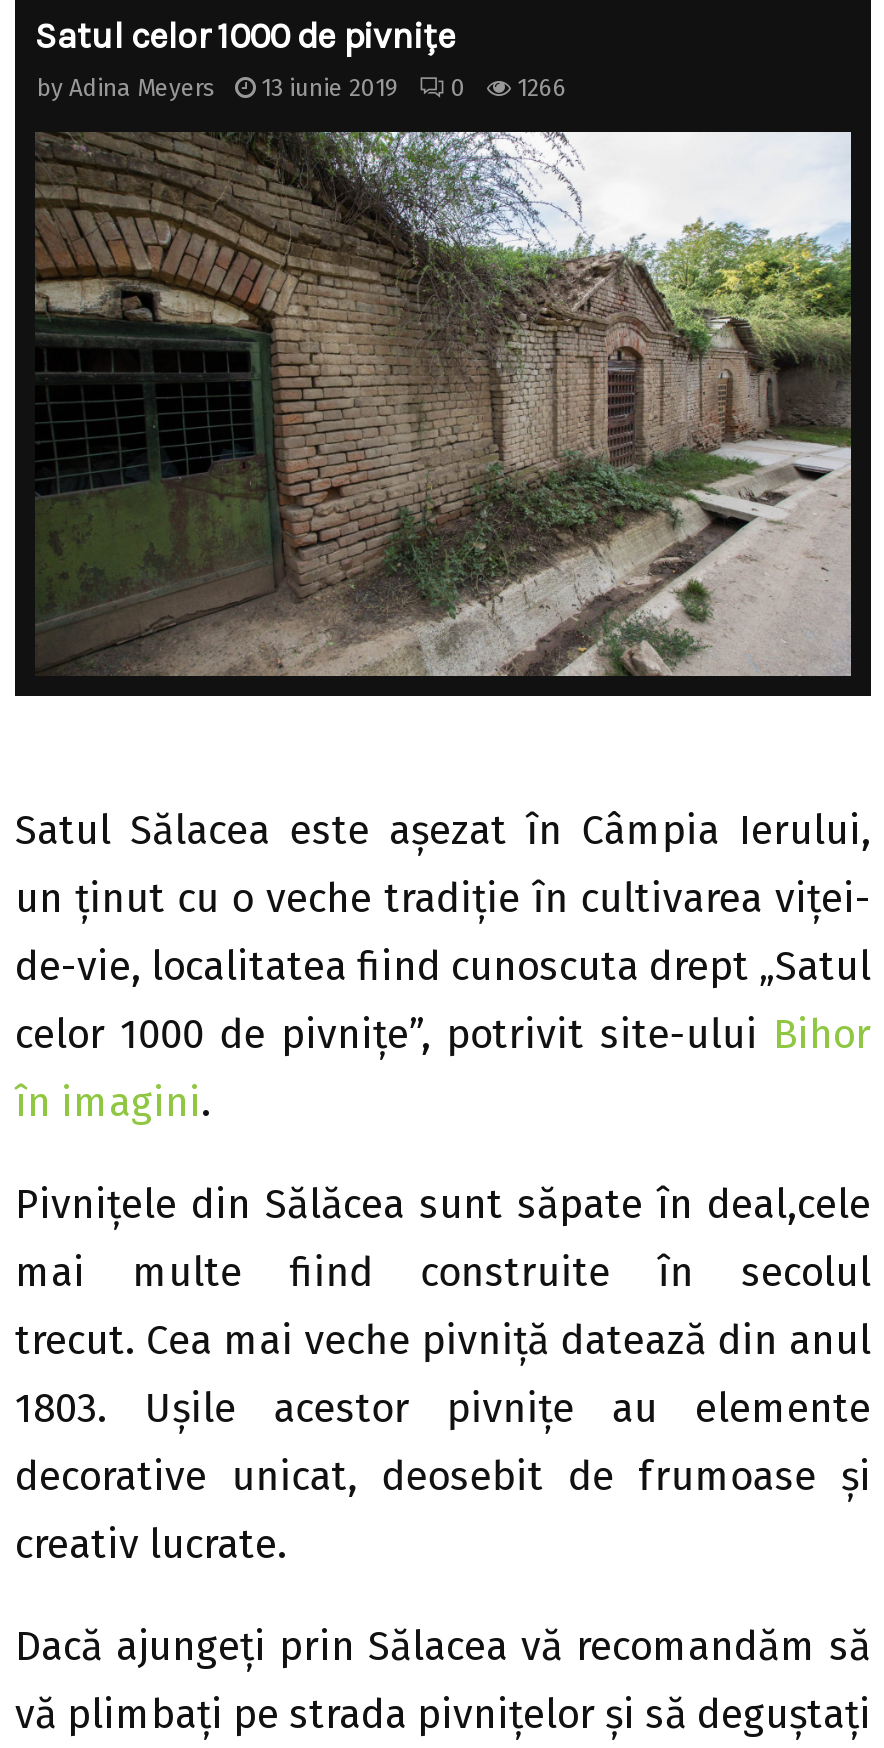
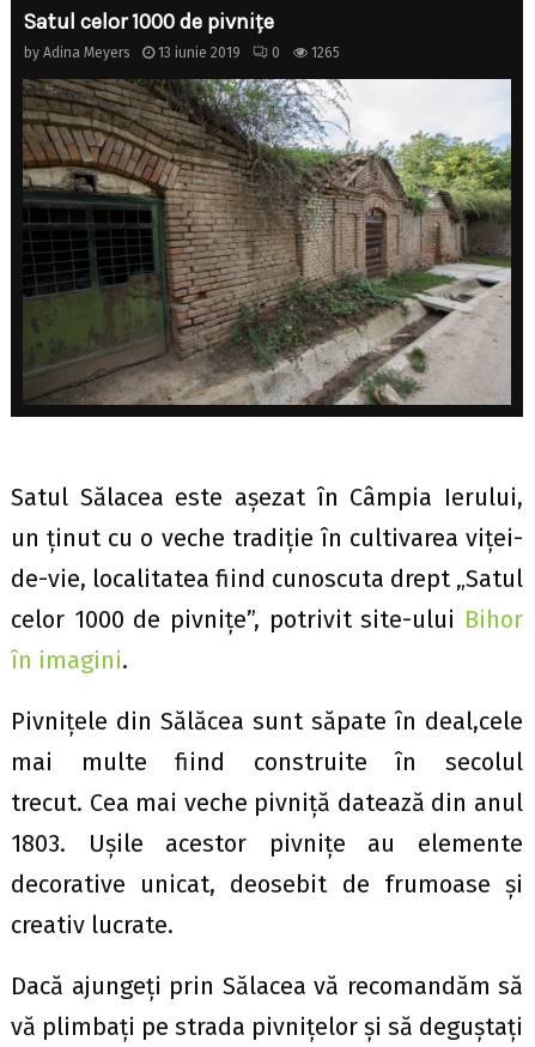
[37,74,567,102] by Adina Meyers 13 iunie 2019 0 1266 -> [24,44,340,61] by Adina Meyers 13 iunie 2019 0 1265

